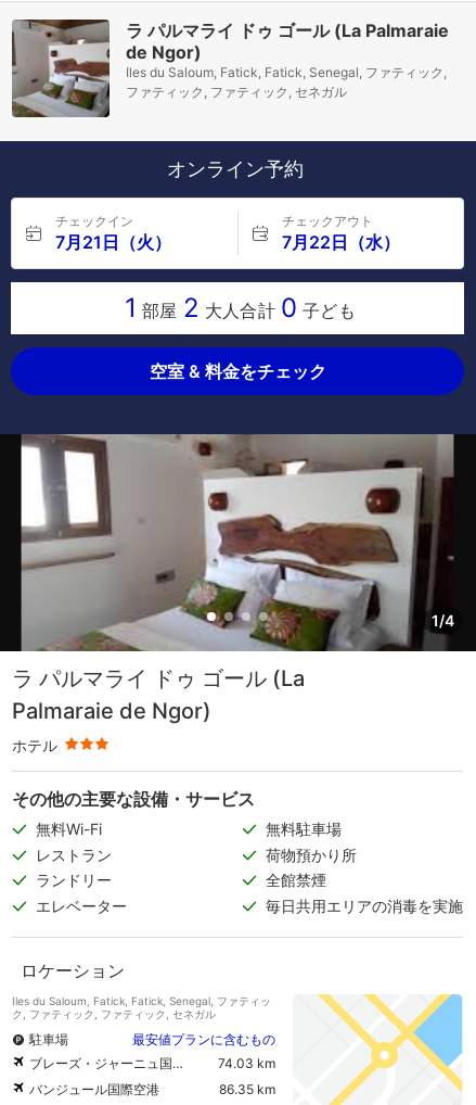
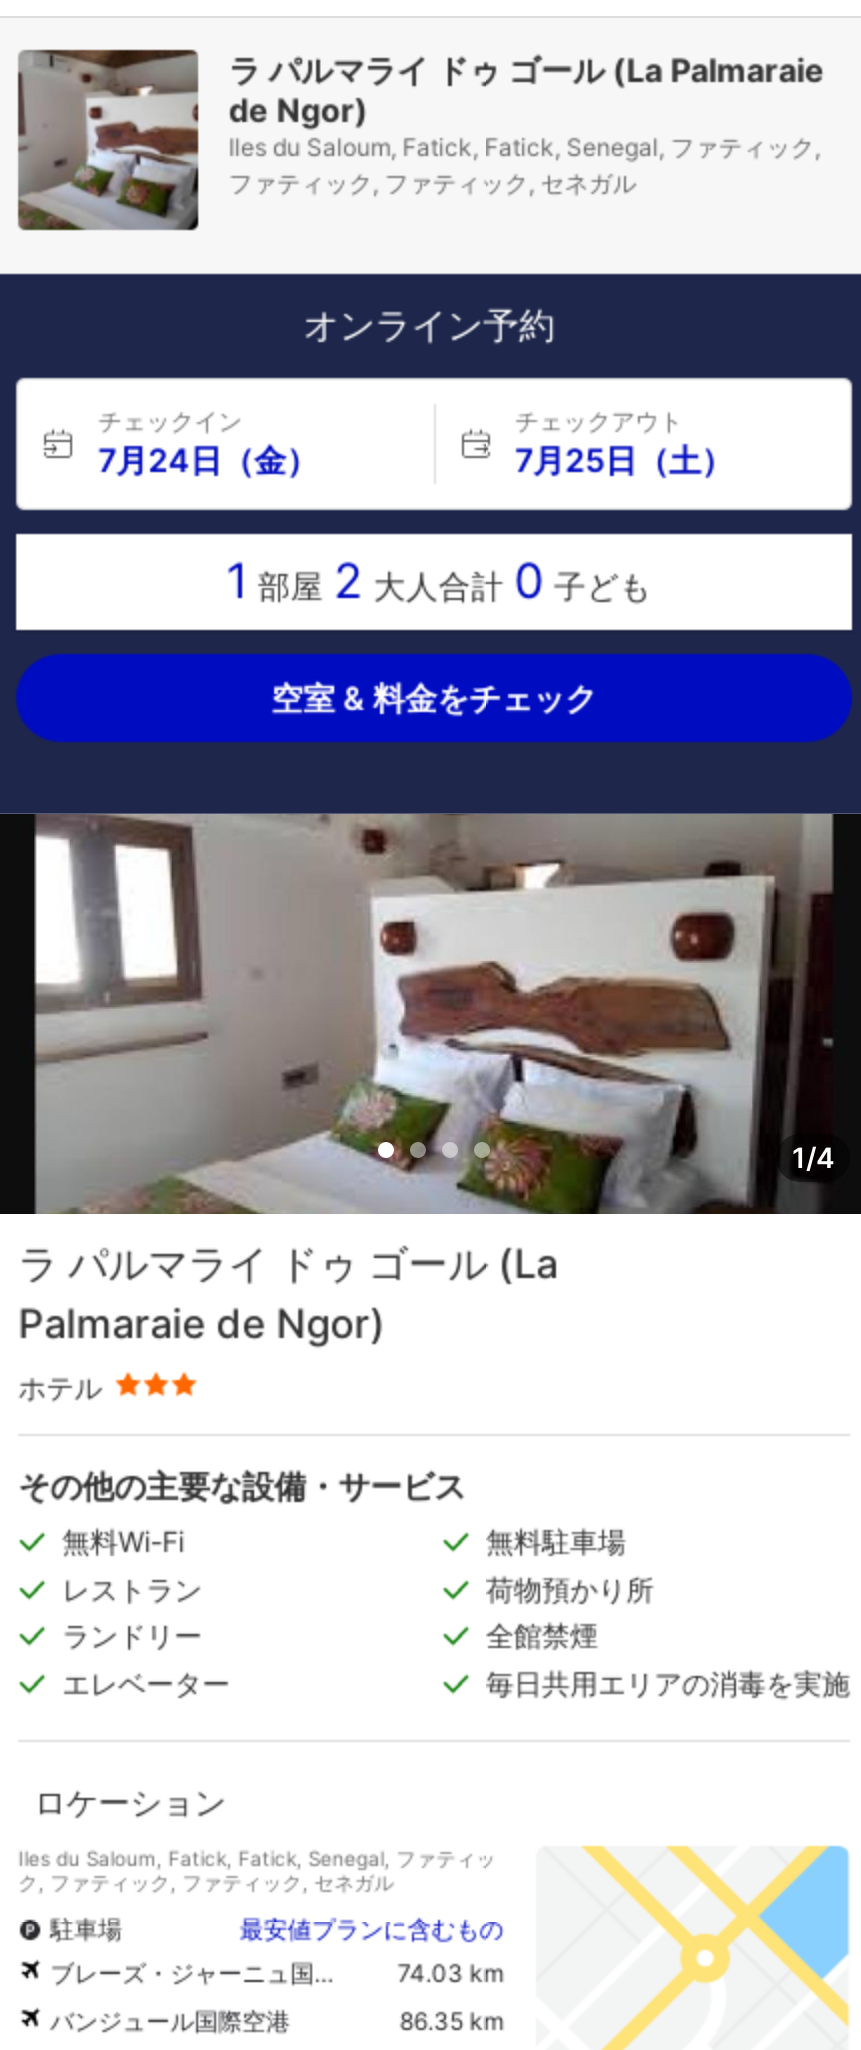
[55,231,171,253] 7月21日（火） -> [98,440,318,480] 7月24日（金）
[281,231,400,253] 7月22日（水） -> [515,440,733,480] 7月25日（土）

